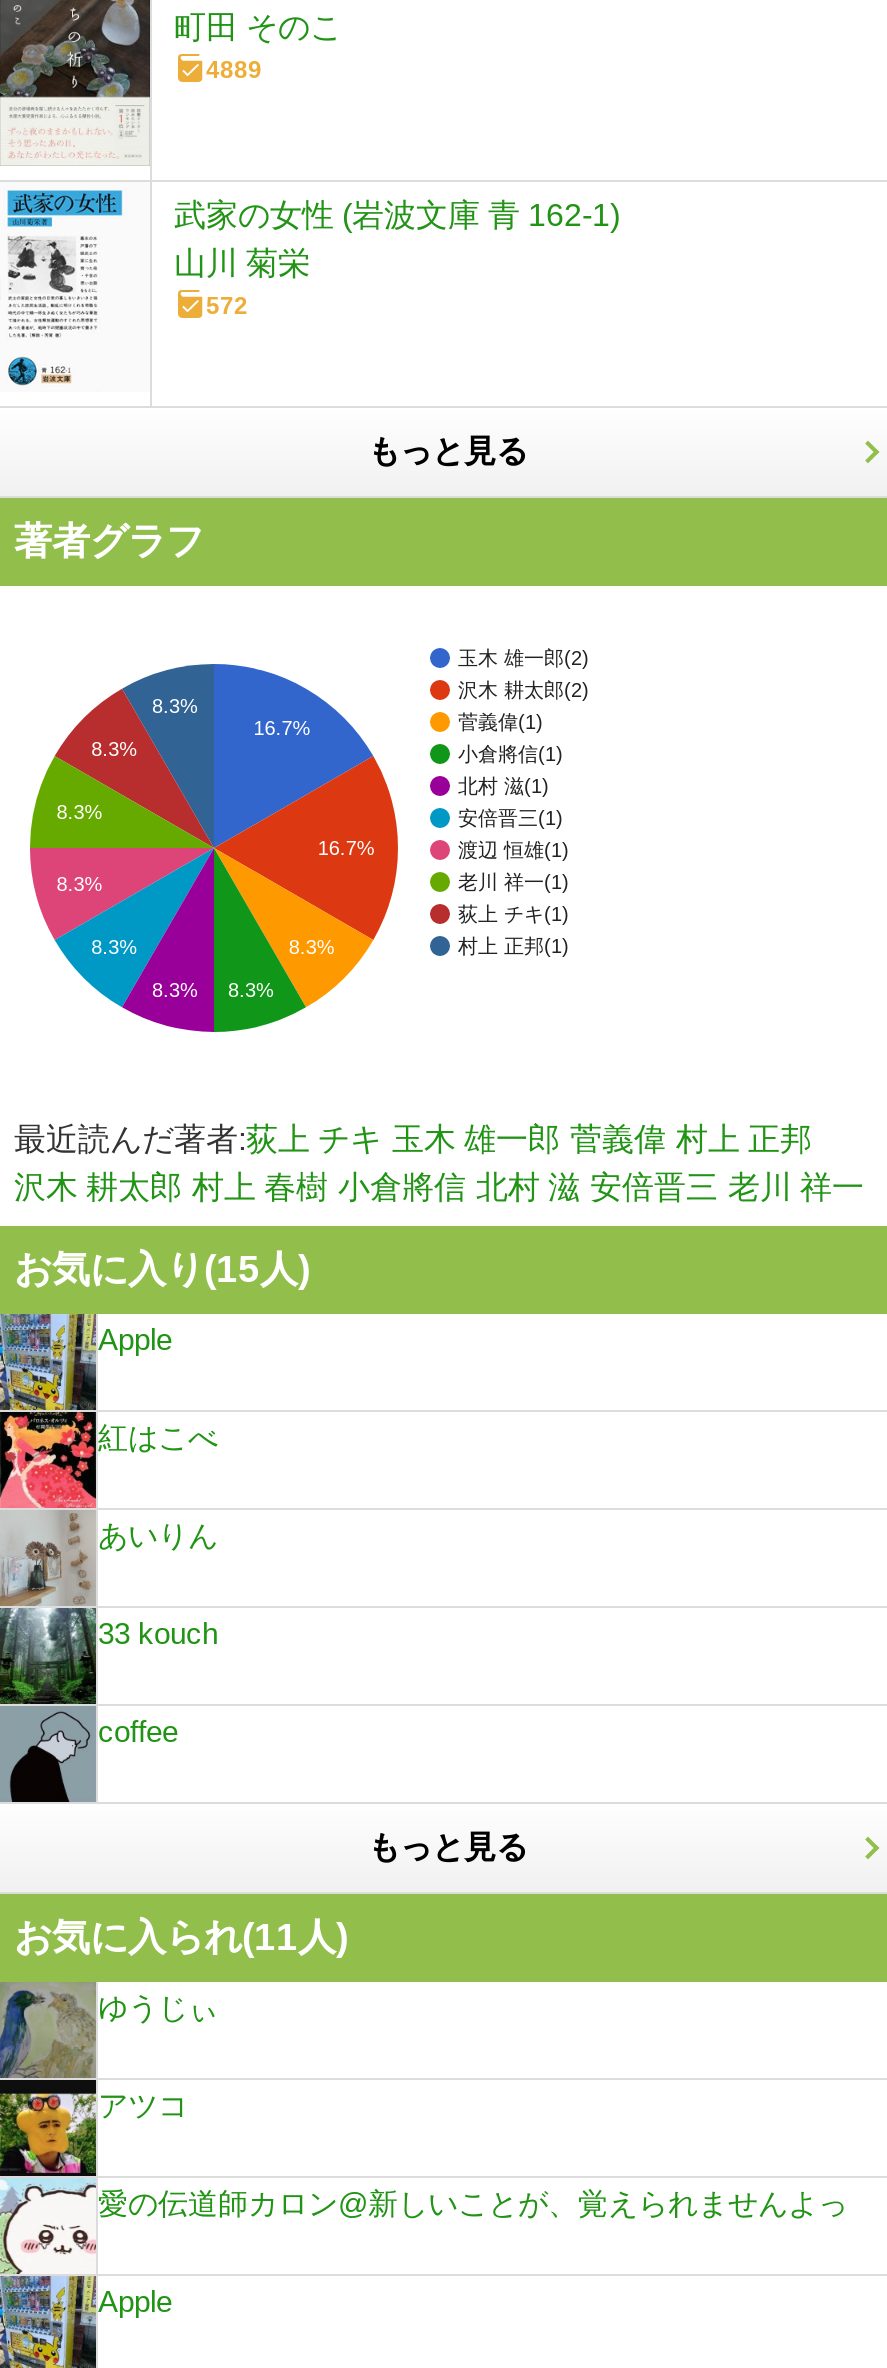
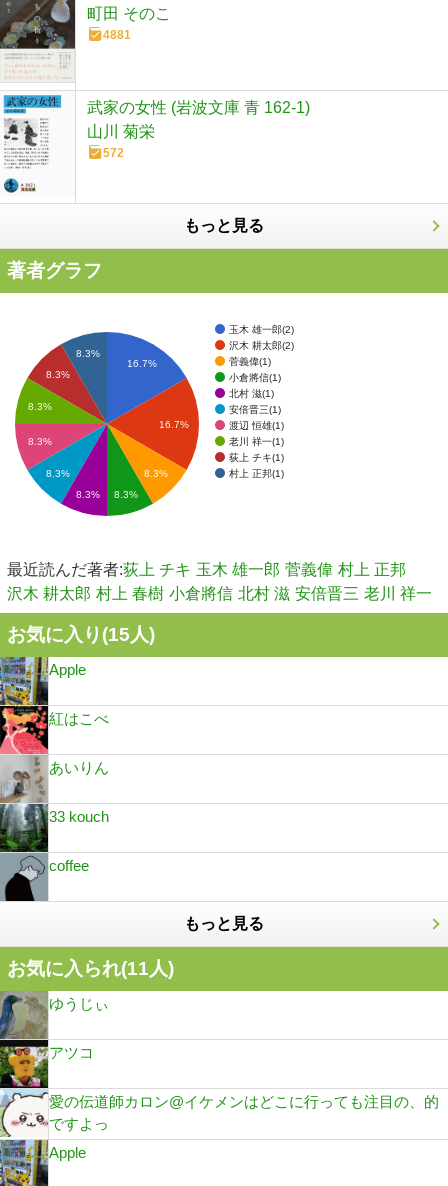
[206,56,262,84] 4889 -> [103,28,131,42] 4881
[98,2186,848,2220] 愛の伝道師カロン@新しいことが、覚えられませんよっ -> [49,1093,439,1132] 愛の伝道師カロン@イケメンはどこに行っても注目の、的 | ですよっ

